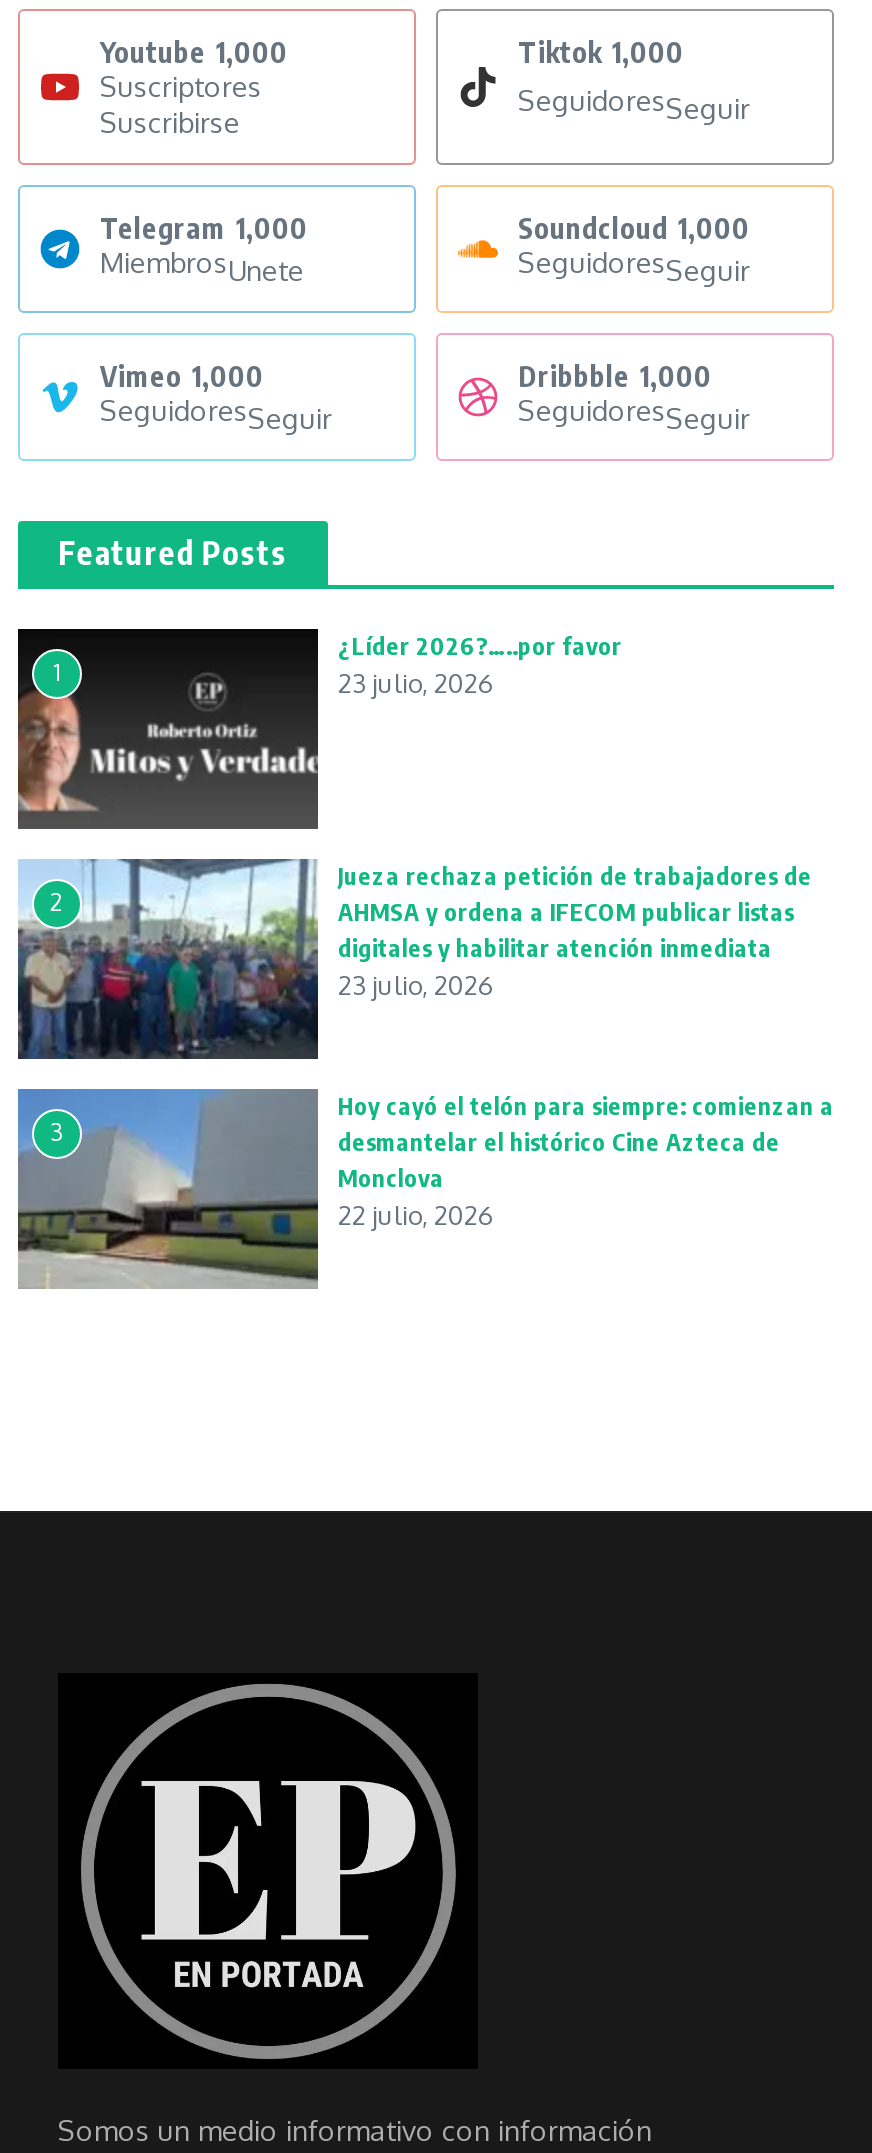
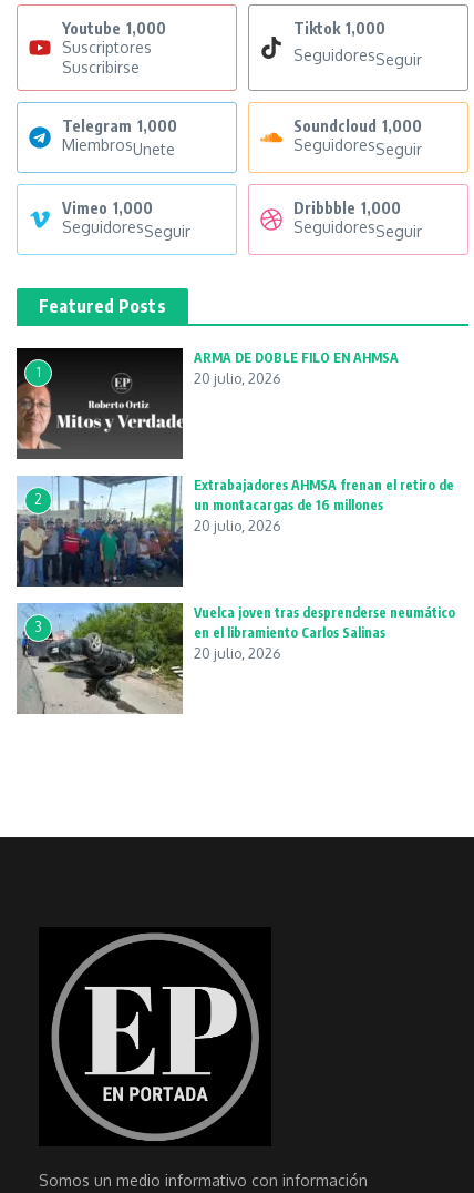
[338,632,622,700] ¿Líder 2026?…..por favor | 23 julio, 2026 -> [194,350,399,387] ARMA DE DOBLE FILO EN AHMSA | 20 julio, 2026
[338,862,812,1002] Jueza rechaza petición de trabajadores de | AHMSA y ordena a IFECOM publicar listas | digitales y habilitar atención inmediata | 23 julio, 2026 -> [194,477,454,535] Extrabajadores AHMSA frenan el retiro de | un montacargas de 16 millones | 20 julio, 2026
[18,1089,834,1285] [image] | Hoy cayó el telón para siempre: comienzan a | desmantelar el histórico Cine Azteca de | Monclova | 22 julio, 2026 -> [18,602,455,713] [image] | Vuelca joven tras desprenderse neumático | en el libramiento Carlos Salinas | 20 julio, 2026

